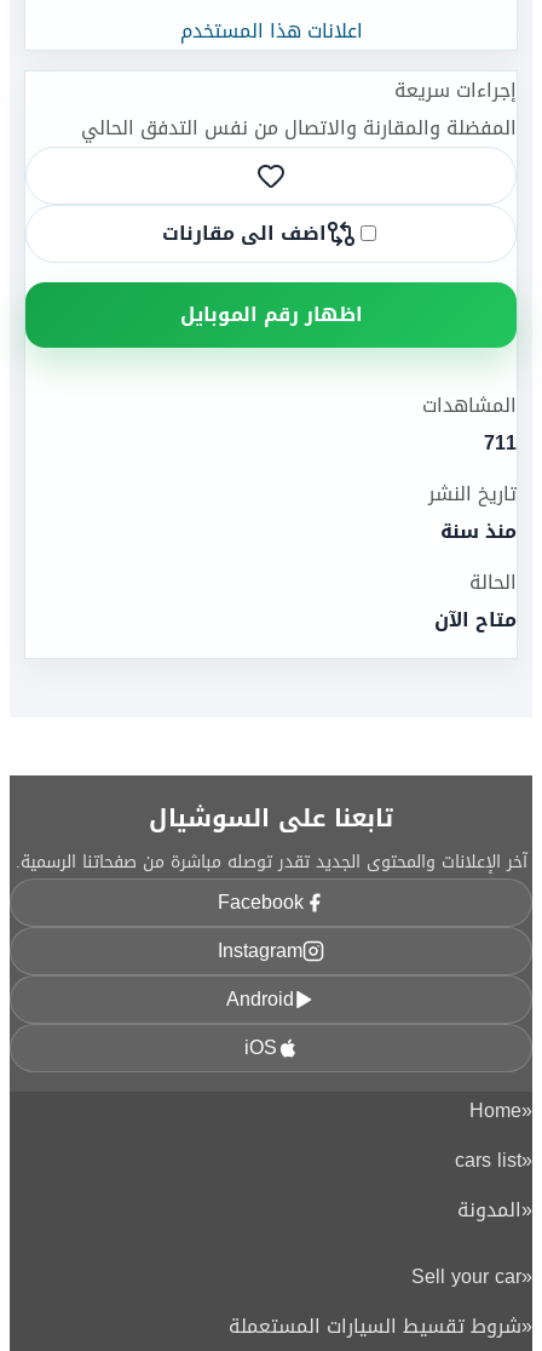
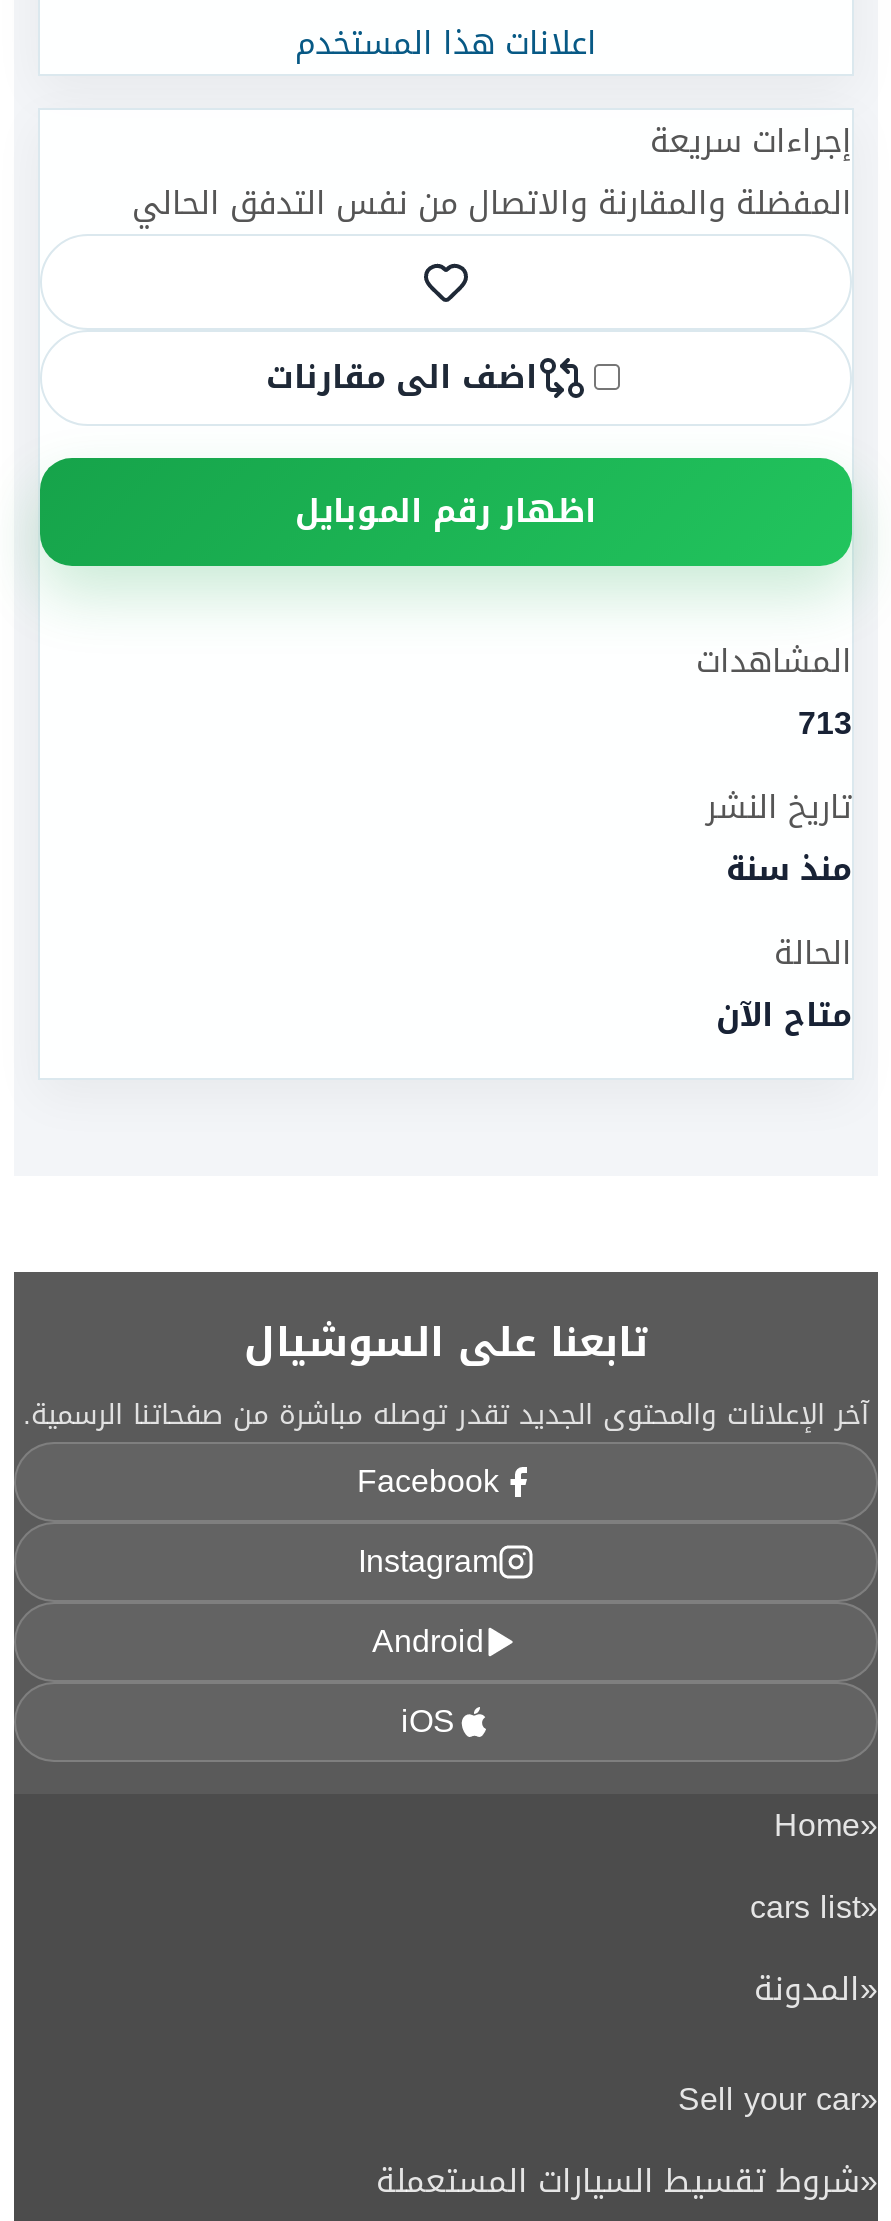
[484,423,517,461] 711 -> [798,691,852,753] 713

